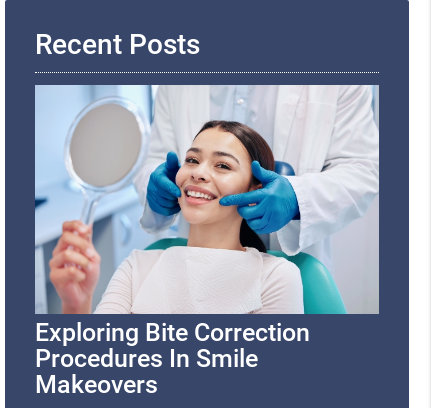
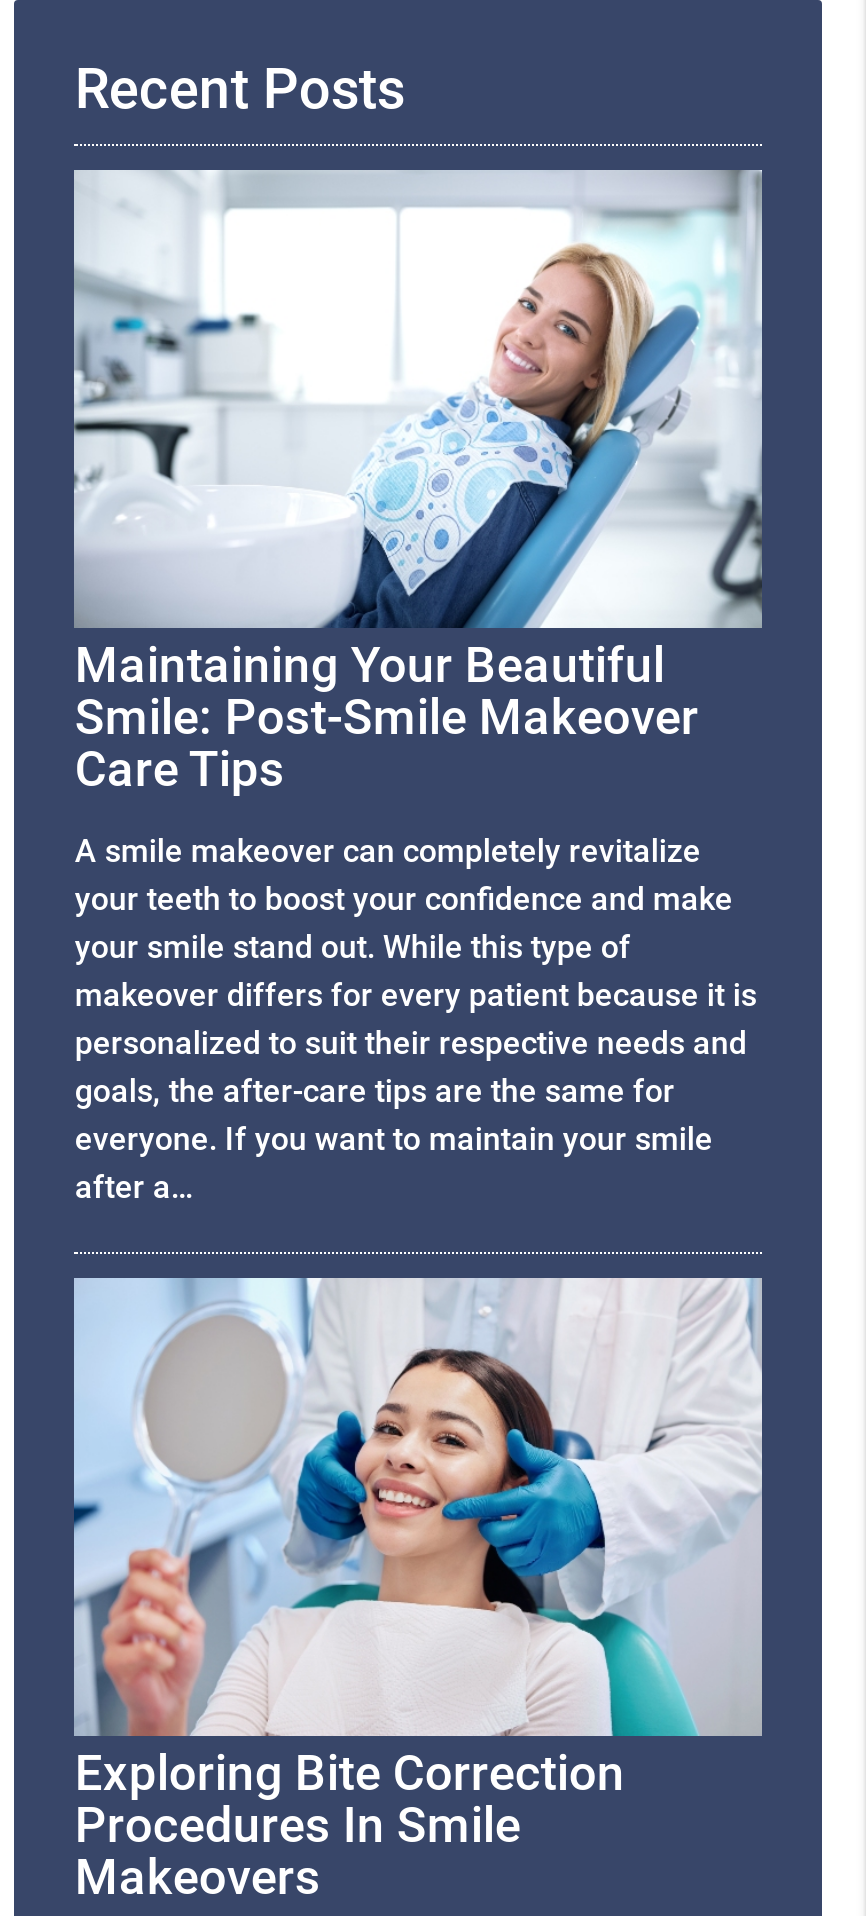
none -> [72,170,762,1206] [image] | Maintaining Your Beautiful | Smile: Post-Smile Makeover | Care Tips | A smile makeover can completely revitalize | your teeth to boost your confidence and make | your smile stand out. While this type of | makeover differs for every patient because it is | personalized to suit their respective needs and | goals, the after-care tips are the same for | everyone. If you want to maintain your smile | after a…

